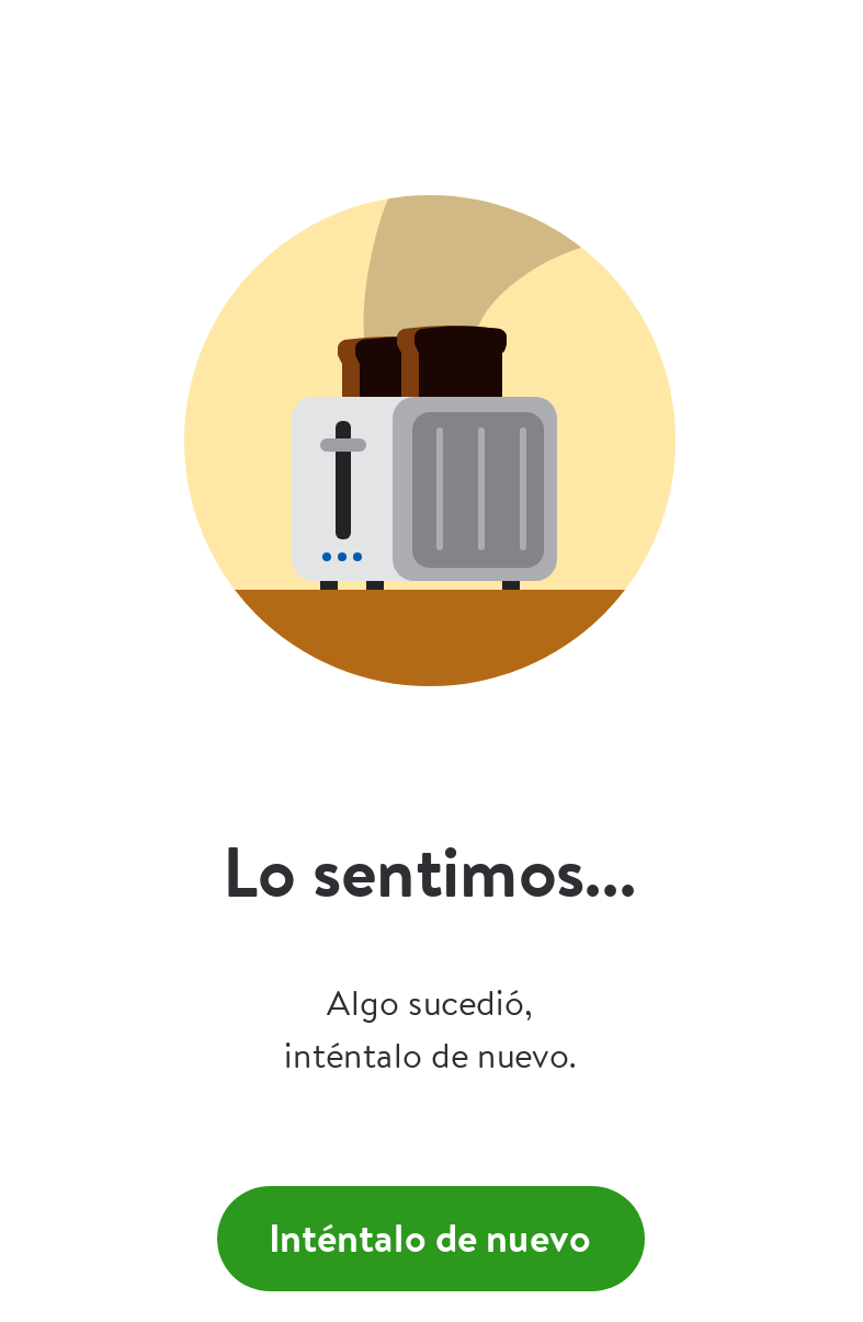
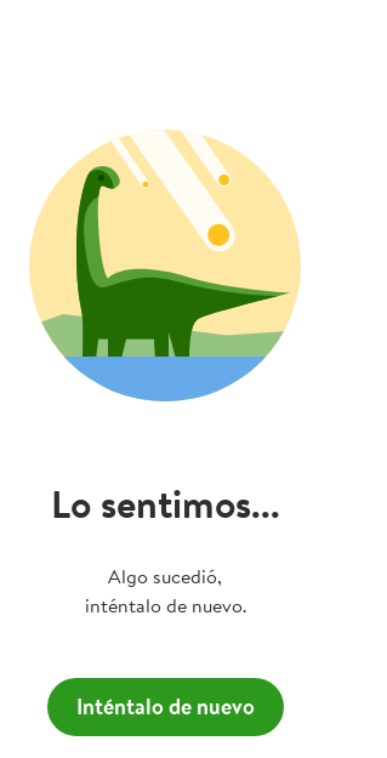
[208,195,649,688] [image] -> [41,131,289,403] [image]

